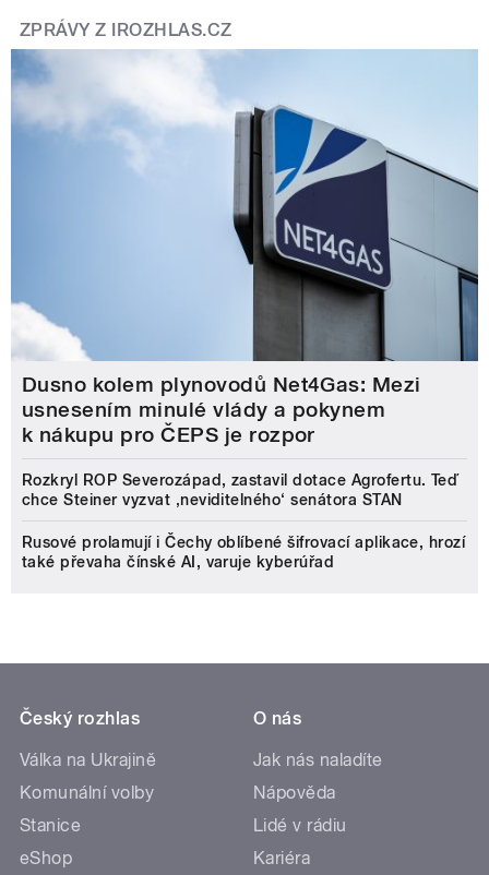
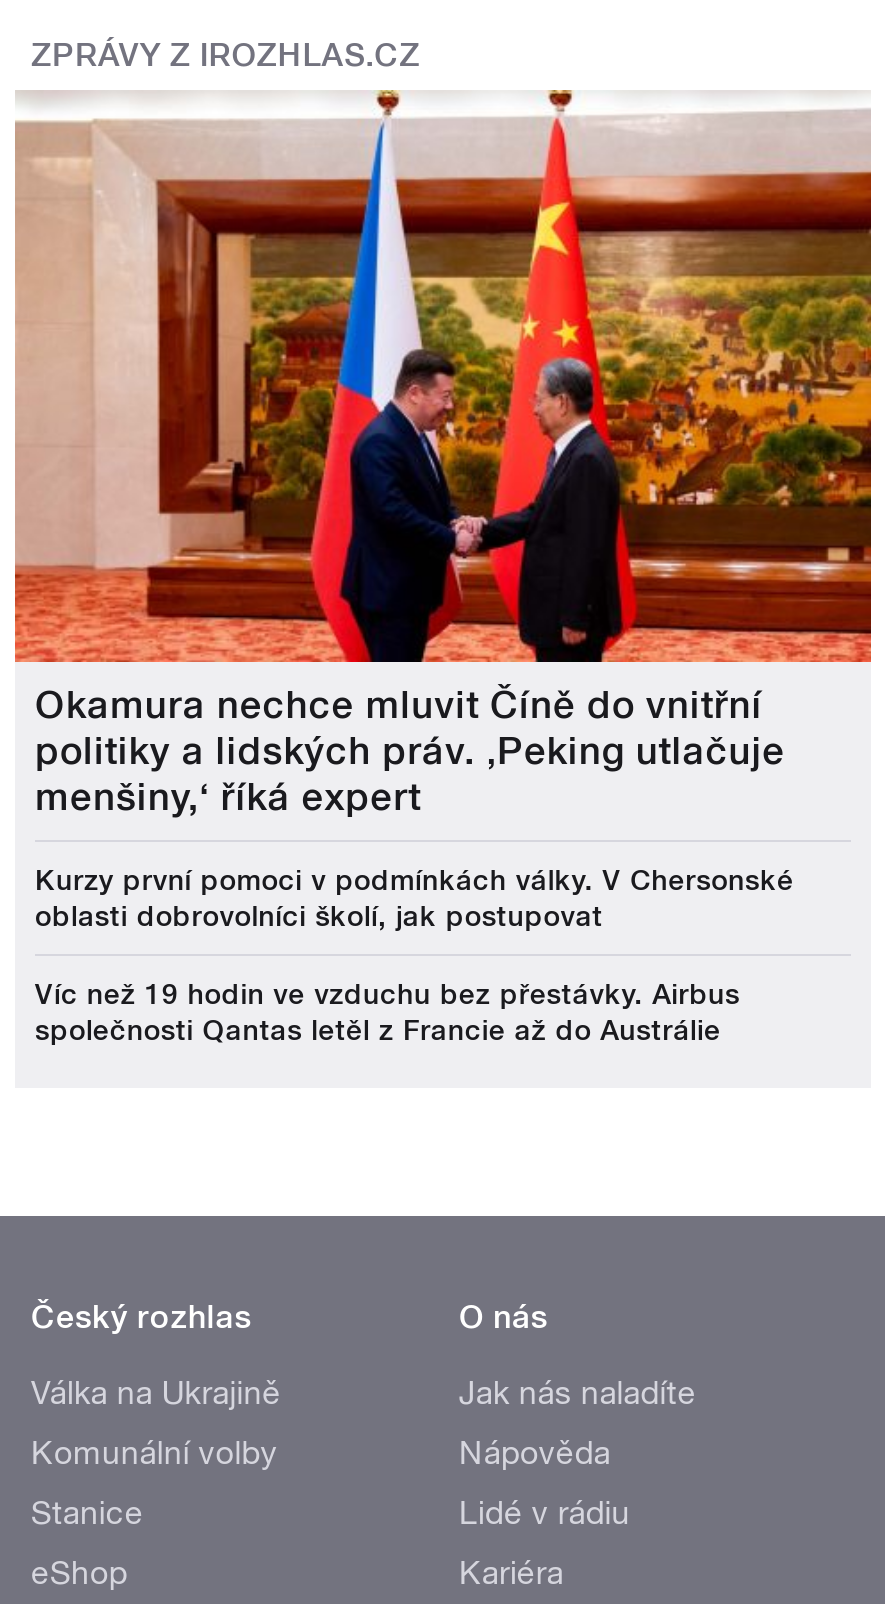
[10,49,479,447] [image] | Dusno kolem plynovodů Net4Gas: Mezi | usnesením minulé vlády a pokynem | k nákupu pro ČEPS je rozpor -> [13,88,873,819] [image] | Okamura nechce mluvit Číně do vnitřní | politiky a lidských práv. ‚Peking utlačuje | menšiny,‘ říká expert
[22,471,459,508] Rozkryl ROP Severozápad, zastavil dotace Agrofertu. Teď | chce Steiner vyzvat ‚neviditelného‘ senátora STAN -> [35,863,794,931] Kurzy první pomoci v podmínkách války. V Chersonské | oblasti dobrovolníci školí, jak postupovat
[22,533,465,570] Rusové prolamují i Čechy oblíbené šifrovací aplikace, hrozí | také převaha čínské AI, varuje kyberúřad -> [35,977,740,1045] Víc než 19 hodin ve vzduchu bez přestávky. Airbus | společnosti Qantas letěl z Francie až do Austrálie

